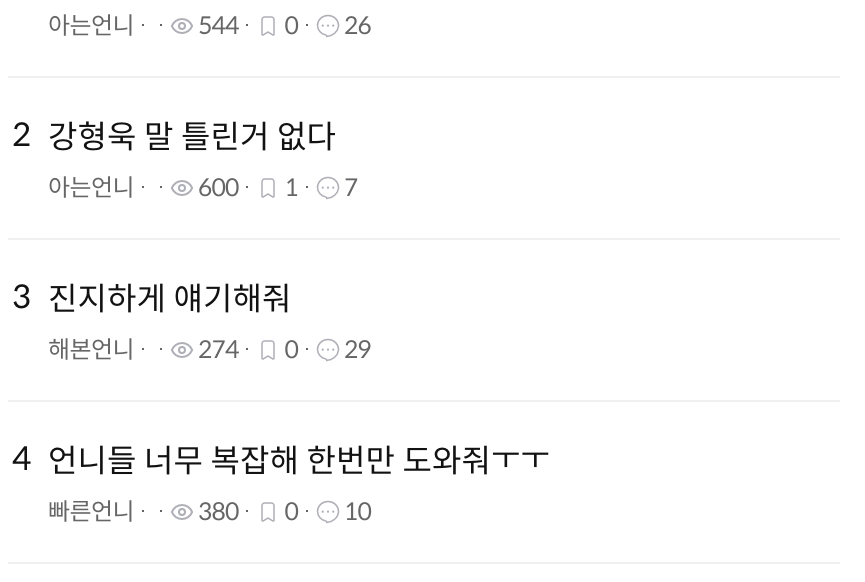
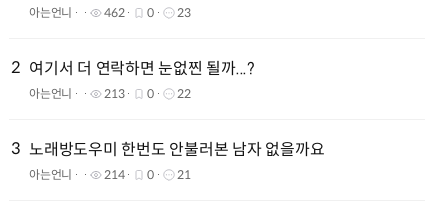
[198,9,238,39] 544 -> [104,4,124,19] 462
[344,9,371,39] 26 -> [177,4,190,19] 23
[12,113,336,157] 2 강형욱 말 틀린거 없다 -> [11,56,255,78] 2 여기서 더 연락하면 눈없찐 될까...?
[12,171,358,363] 600 | 1 | 7 | 3 진지하게 얘기해줘 | 해본언니 | 274 -> [104,85,124,100] 213
[344,333,371,363] 29 -> [177,85,190,100] 22
[12,437,550,525] 4 언니들 너무 복잡해 한번만 도와줘ㅜㅜ | 빠른언니 | 380 -> [11,137,324,181] 3 노래방도우미 한번도 안불러본 남자 없을까요 | 아는언니 | 214
[344,495,371,525] 10 -> [177,166,190,181] 21

